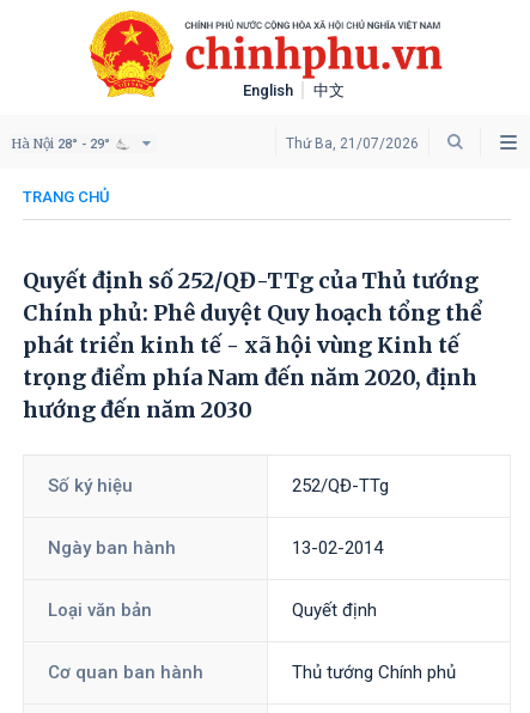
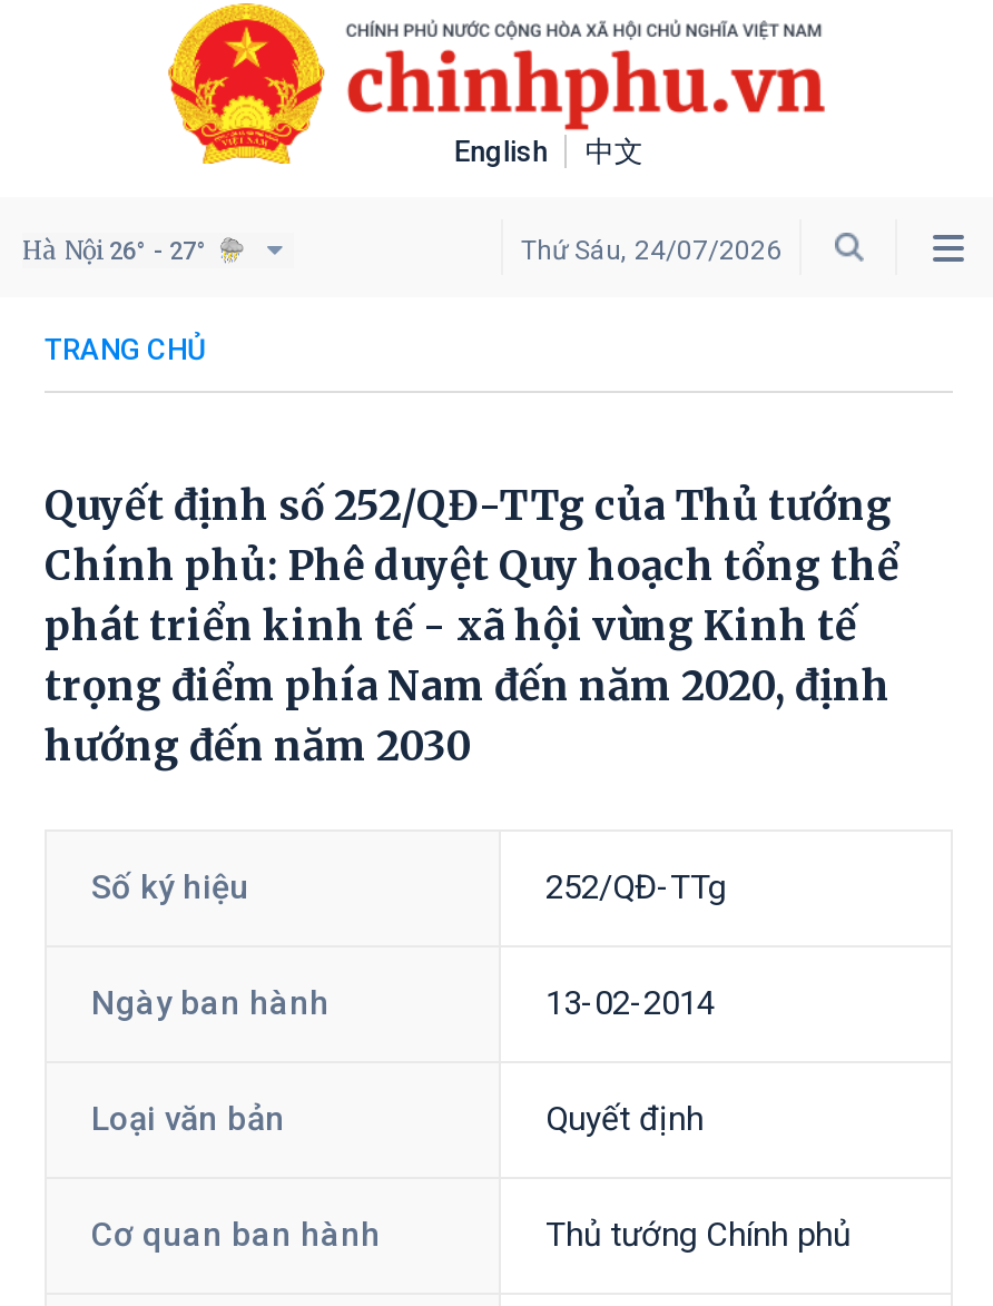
[11,135,110,152] Hà Nội 28° - 29° -> [22,235,207,266] Hà Nội 26° - 27°
[286,135,419,152] Thứ Ba, 21/07/2026 -> [521,235,781,266] Thứ Sáu, 24/07/2026

